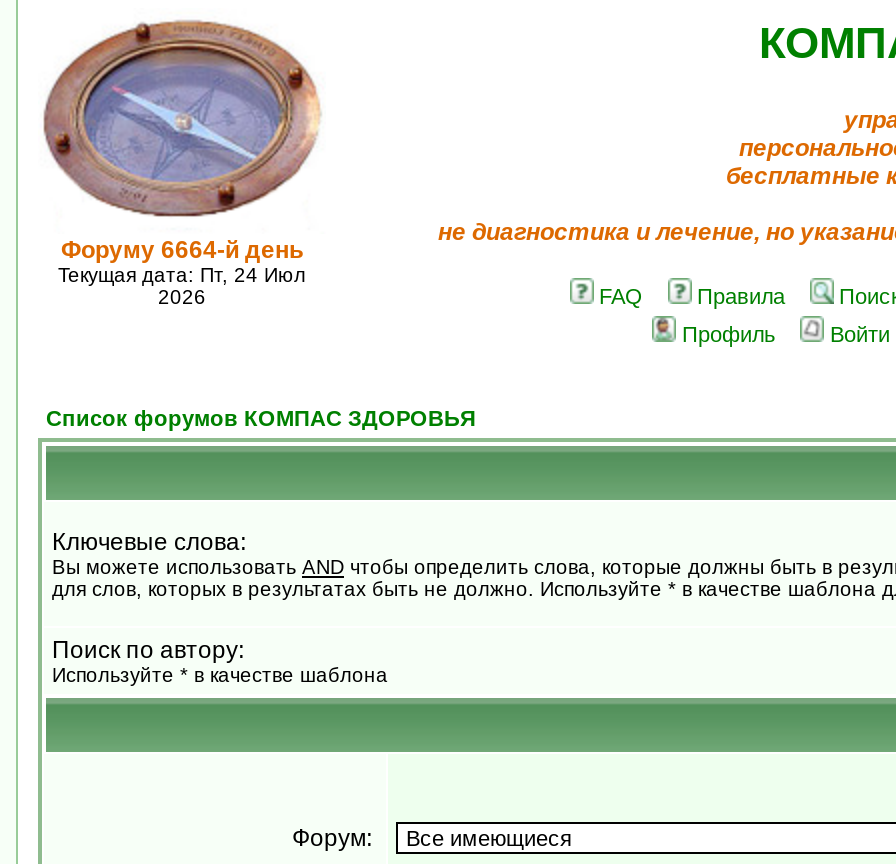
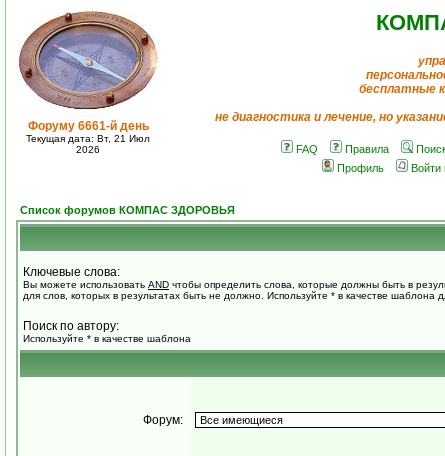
[61,236,303,264] Форуму 6664-й день -> [27,119,148,133] Форуму 6661-й день
[58,264,306,286] Текущая дата: Пт, 24 Июл -> [26,133,150,144] Текущая дата: Вт, 21 Июл

